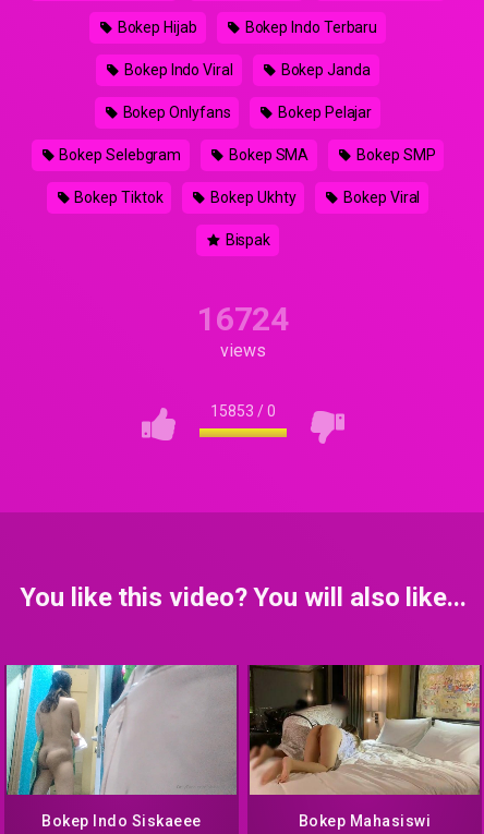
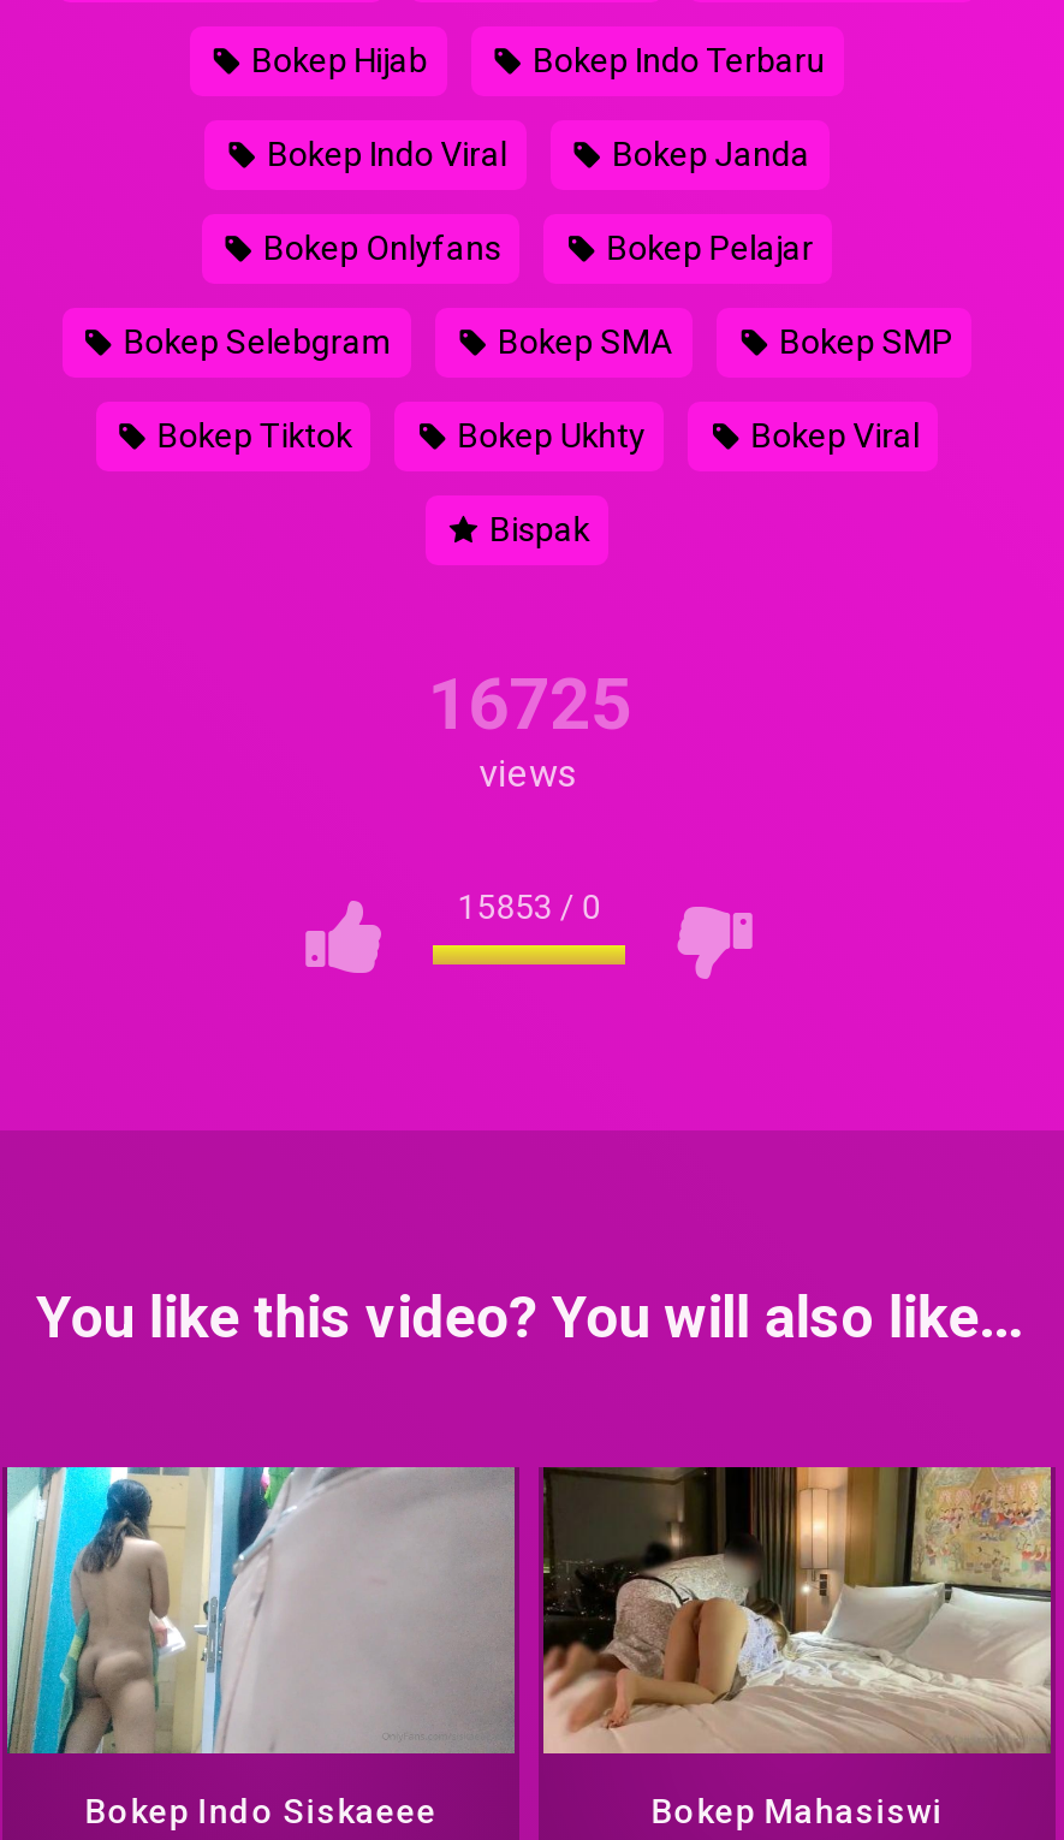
[197,300,289,338] 16724 -> [427,662,631,746] 16725

